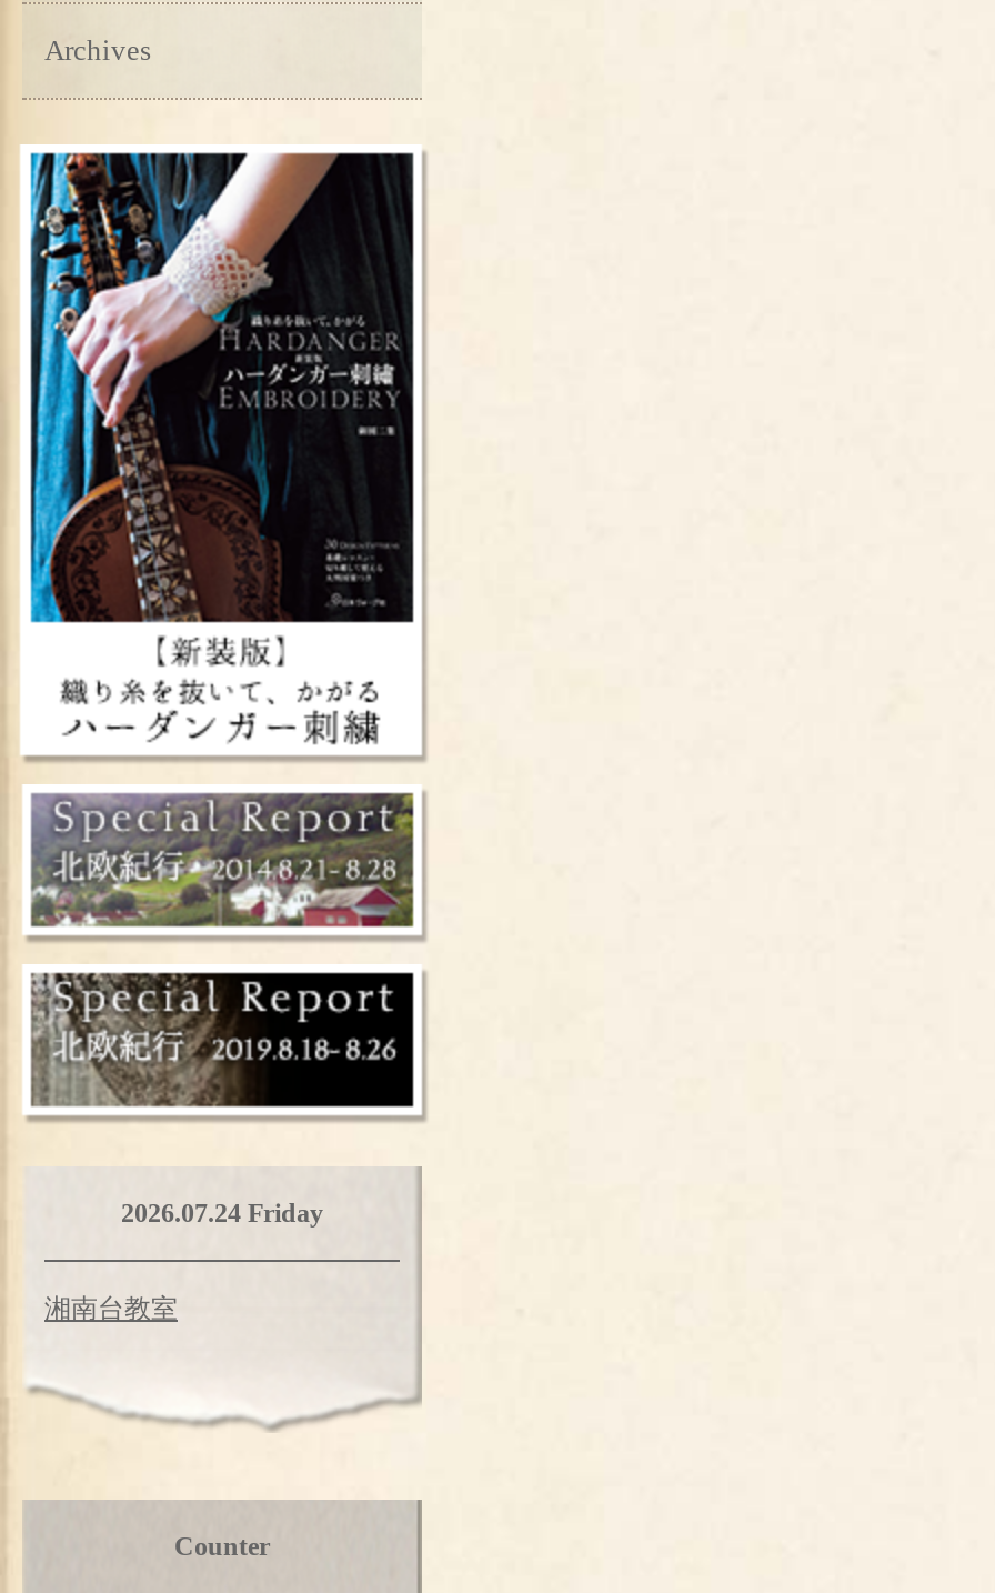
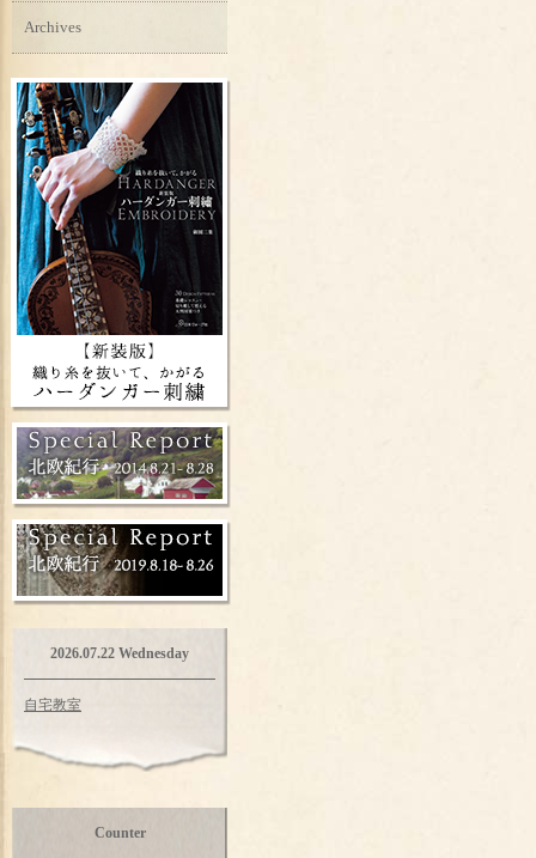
[121,1198,323,1229] 2026.07.24 Friday -> [50,645,189,662] 2026.07.22 Wednesday
[44,1293,178,1324] 湘南台教室 -> [24,696,81,713] 自宅教室

